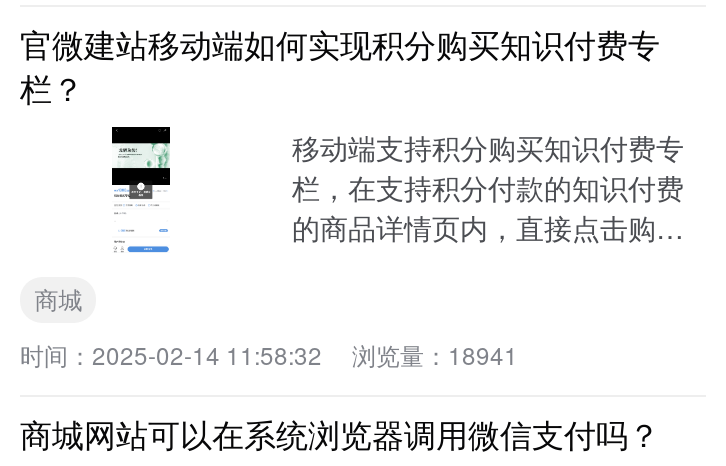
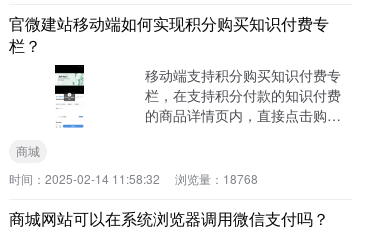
[20,337,518,371] 时间：2025-02-14 11:58:32 浏览量：18941 -> [9,170,258,187] 时间：2025-02-14 11:58:32 浏览量：18768

